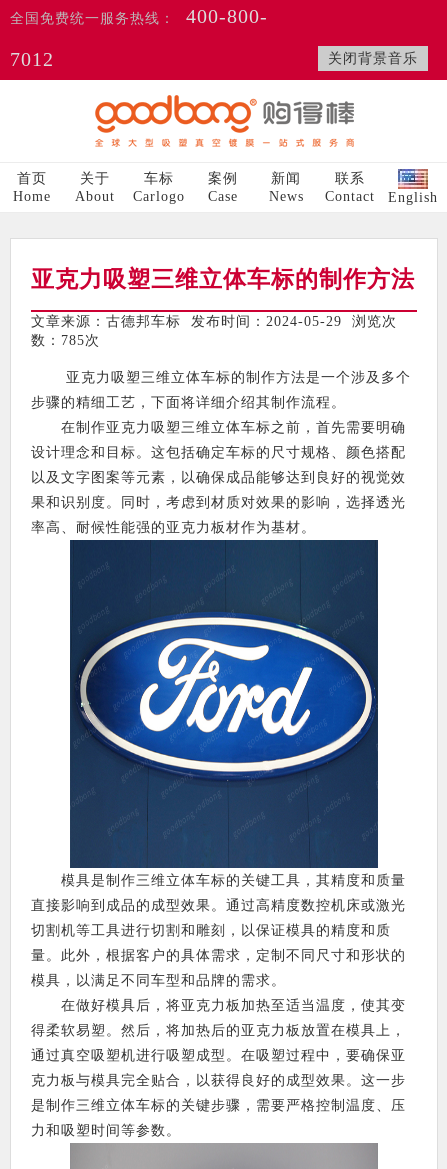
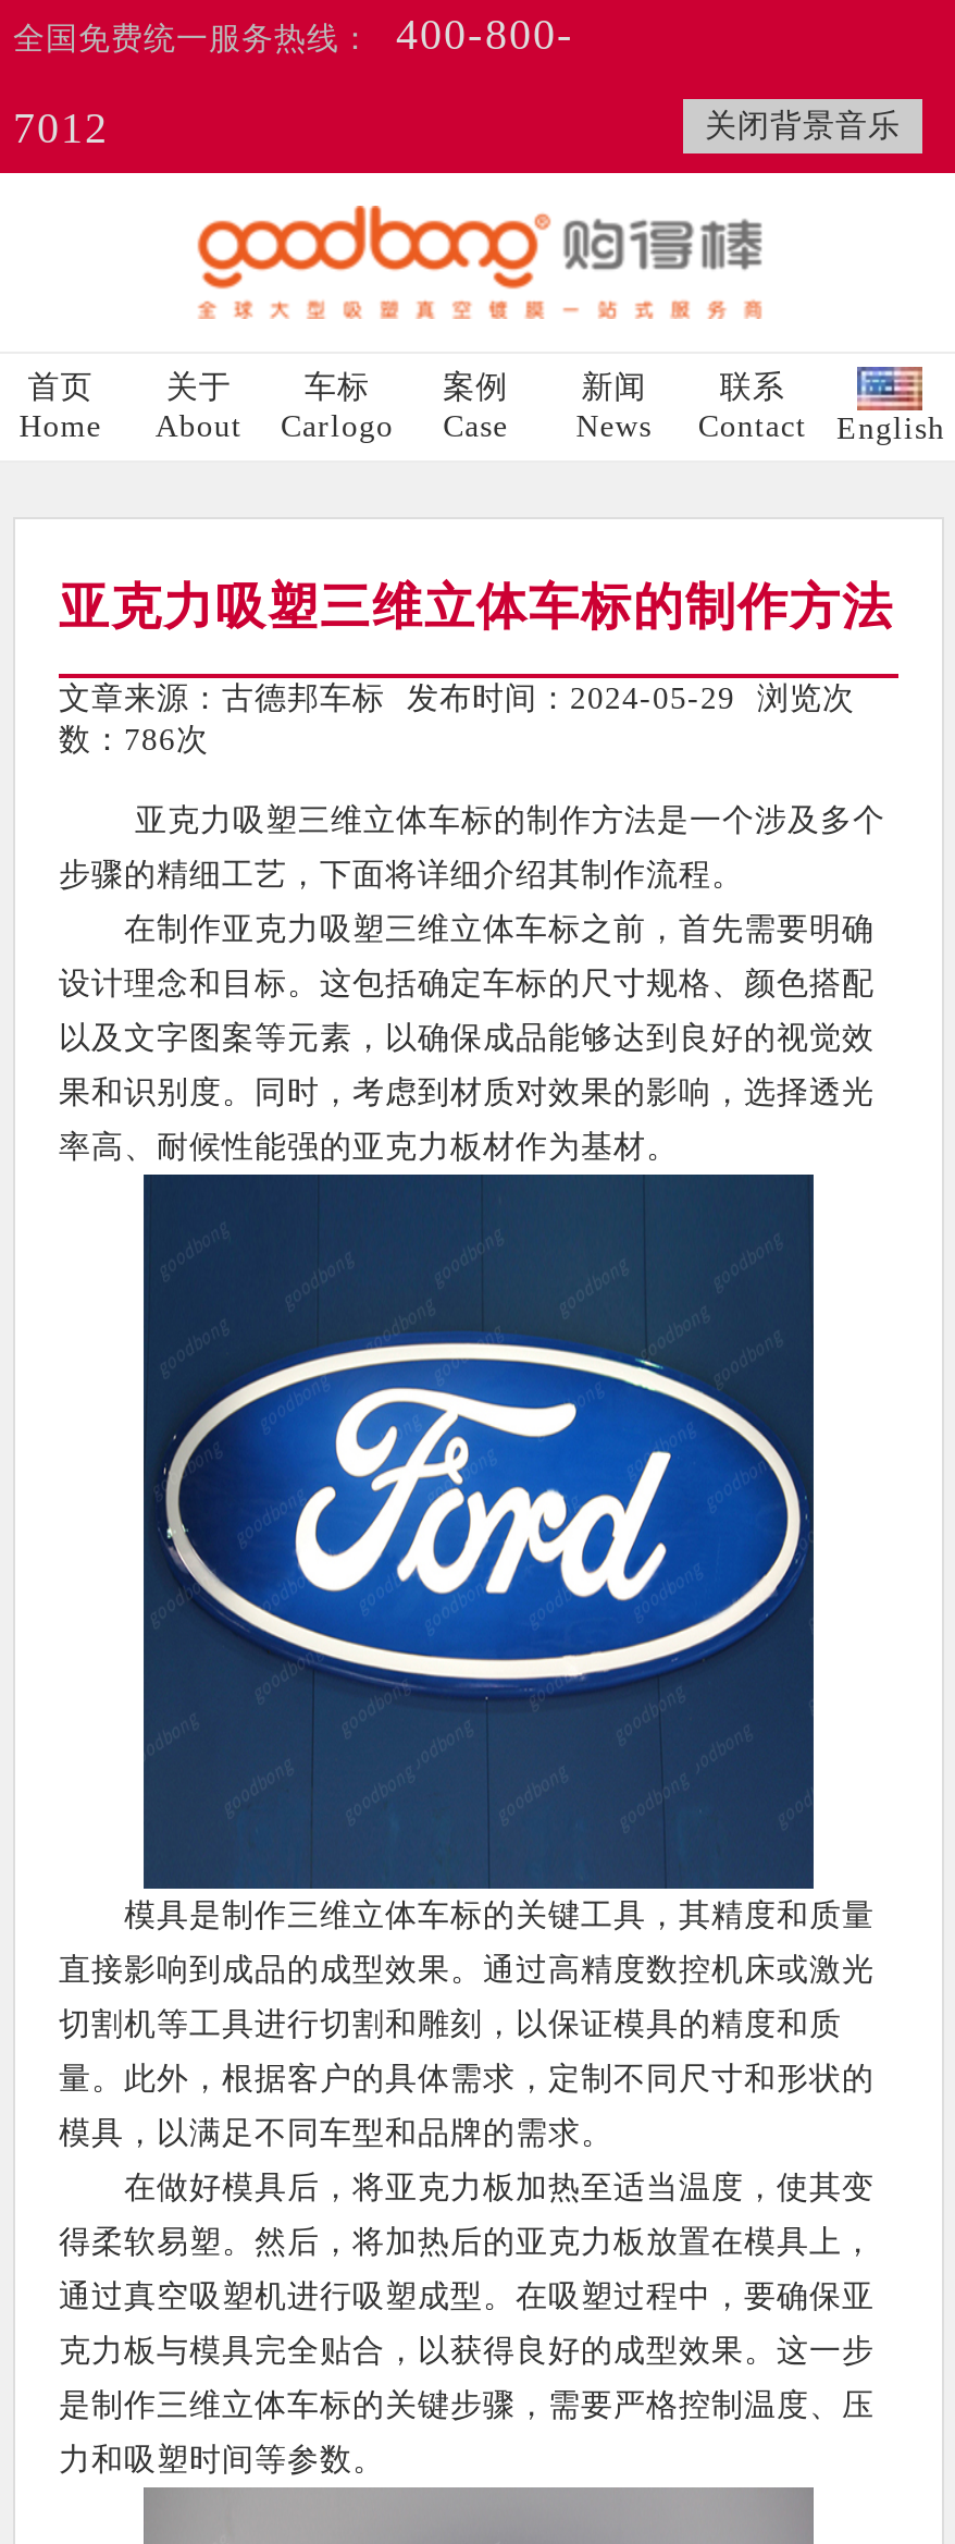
[31,332,100,348] 数：785次 -> [59,722,209,757] 数：786次

